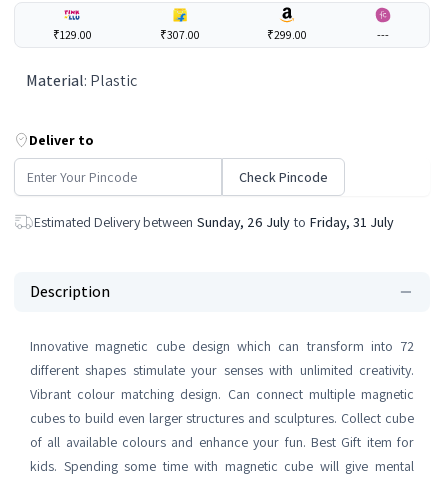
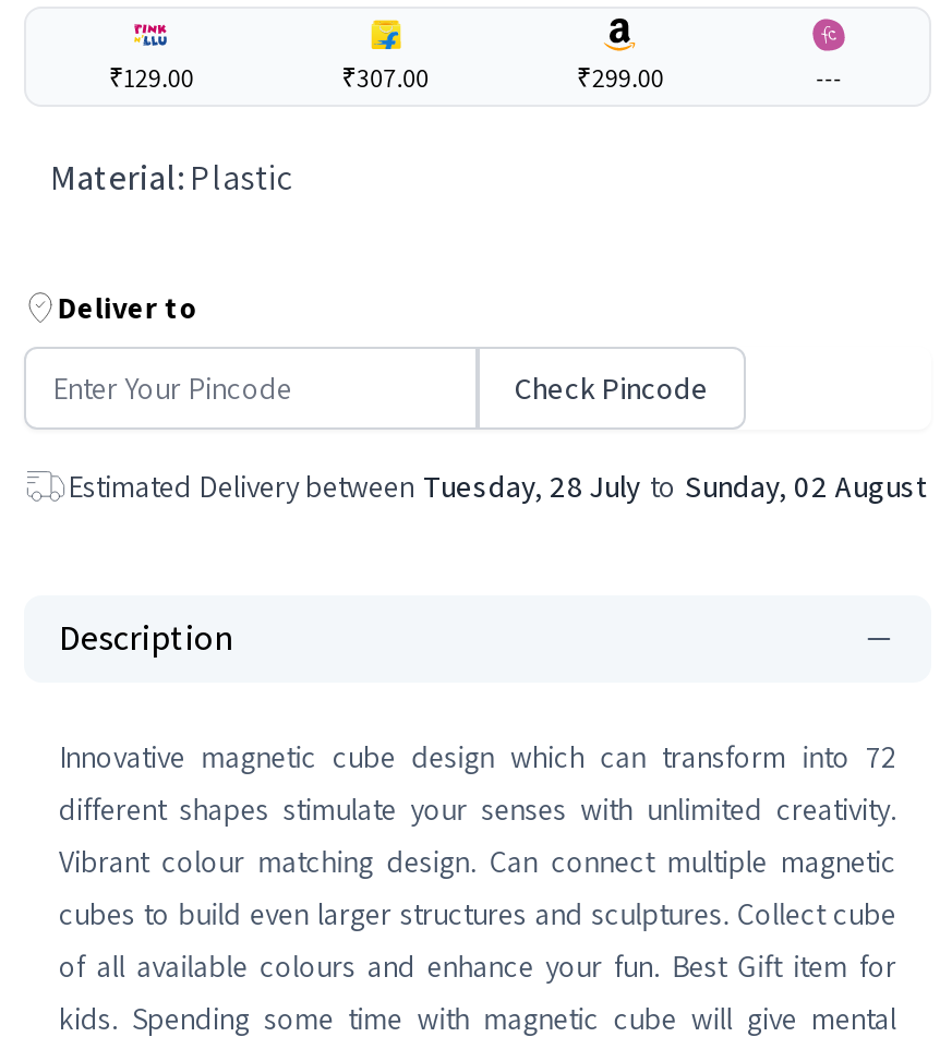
[34,213,394,231] Estimated Delivery between Sunday, 26 July to Friday, 31 July -> [68,467,927,506] Estimated Delivery between Tuesday, 28 July to Sunday, 02 August

